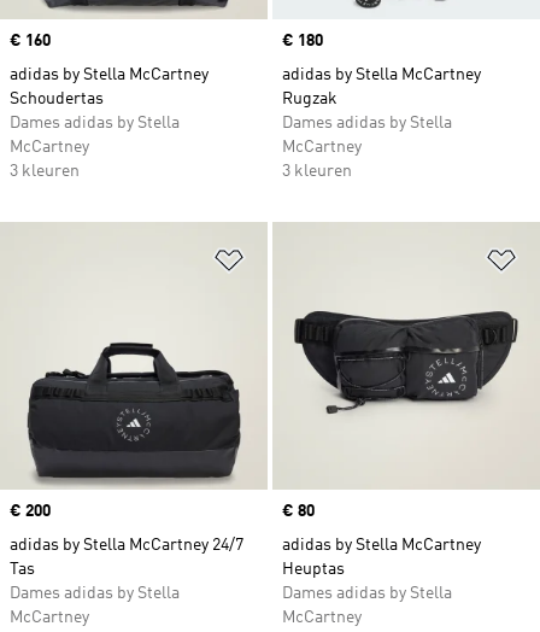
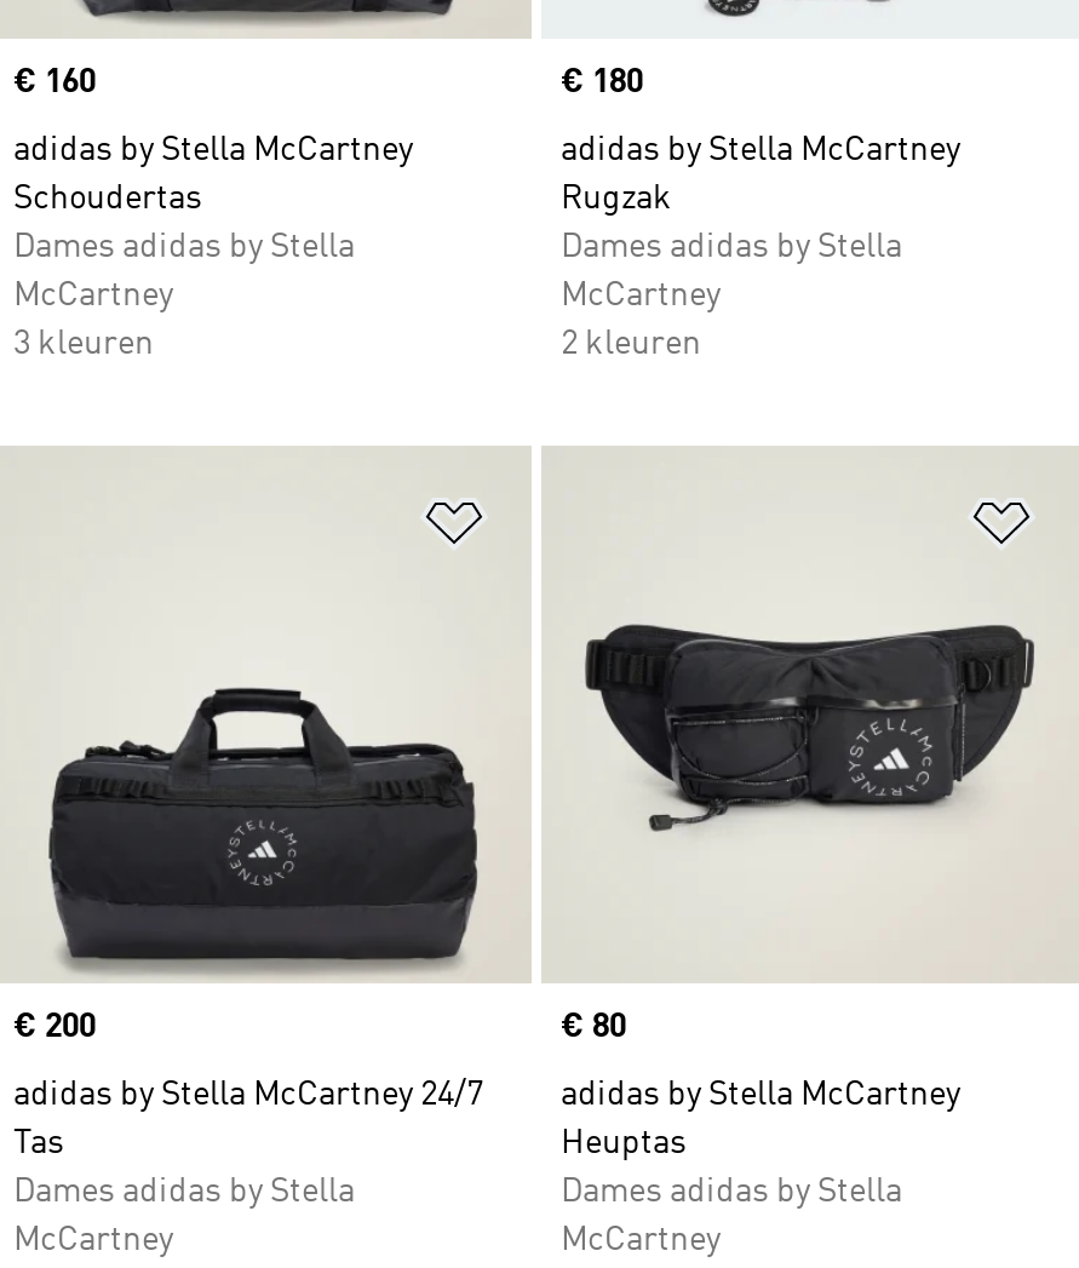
[282,163,352,180] 3 kleuren -> [561,327,701,361] 2 kleuren

